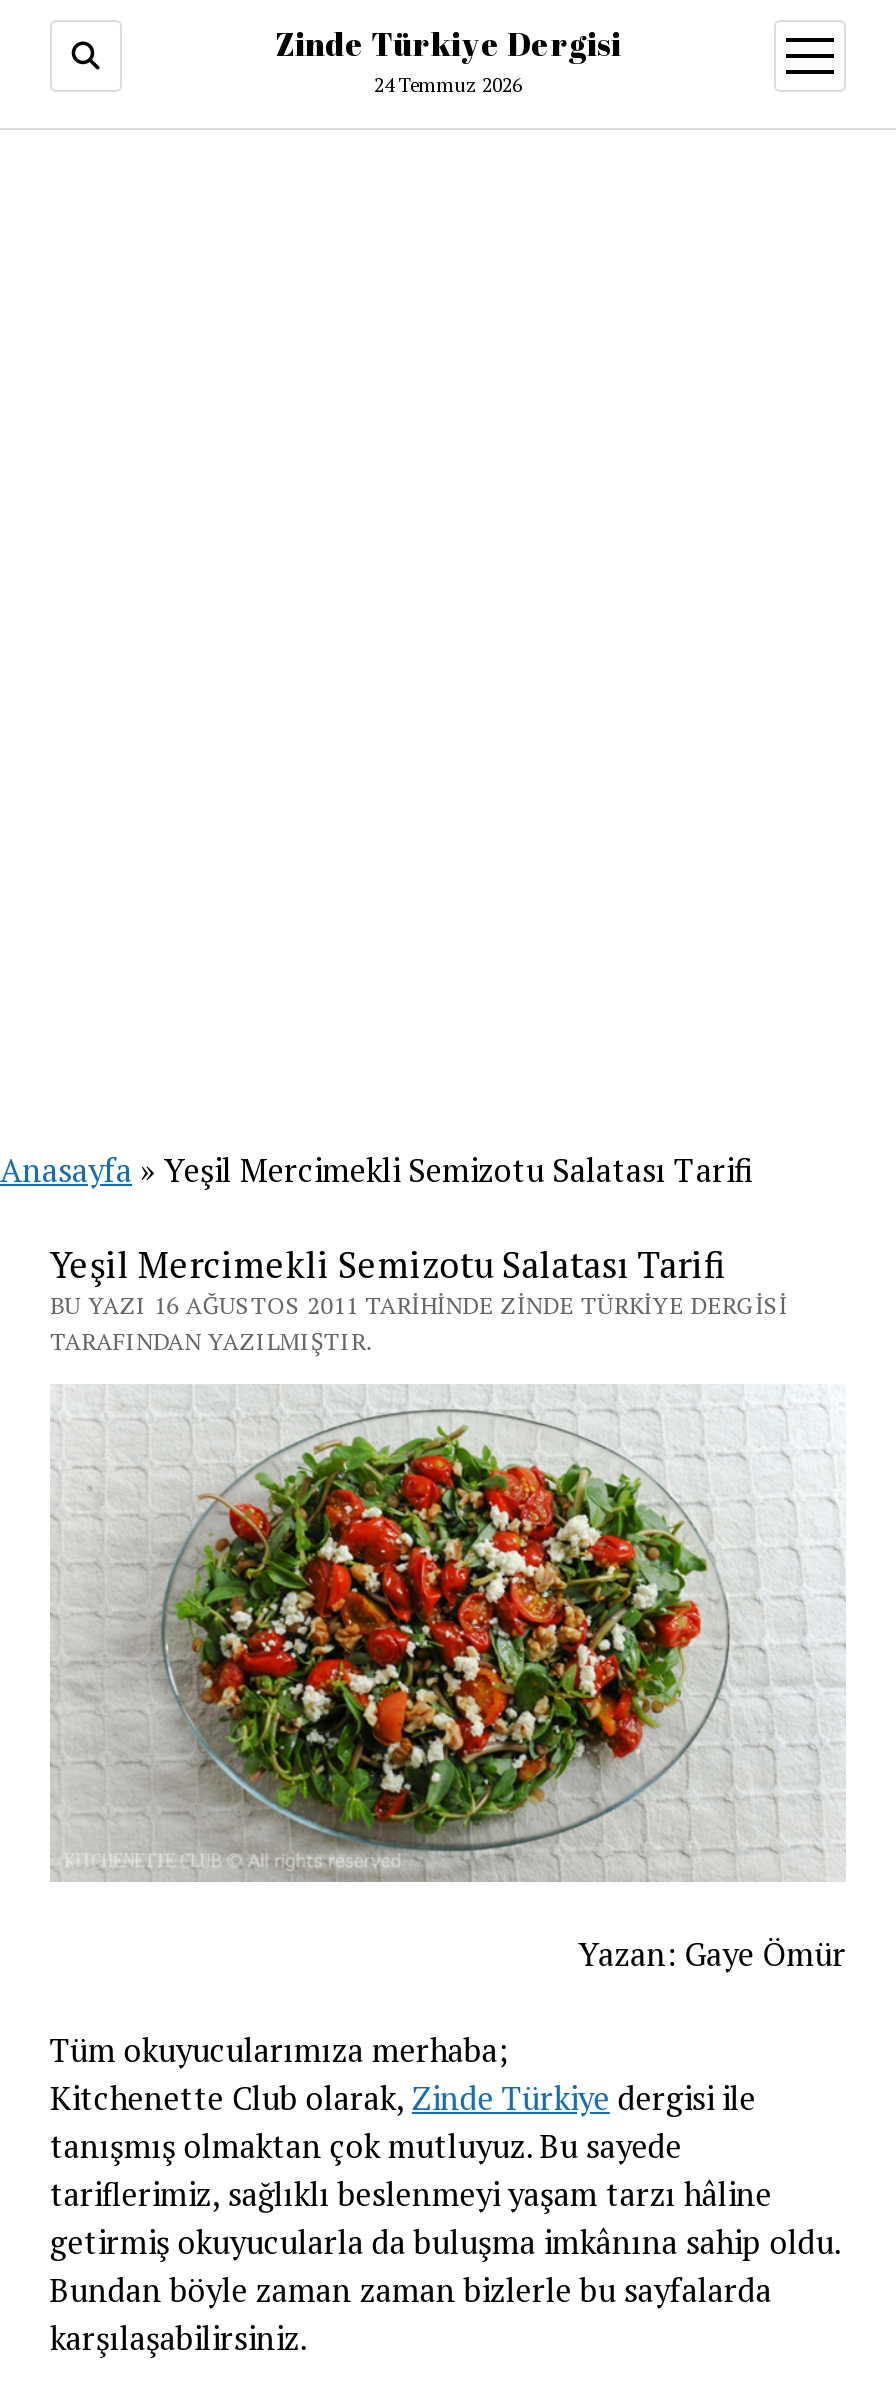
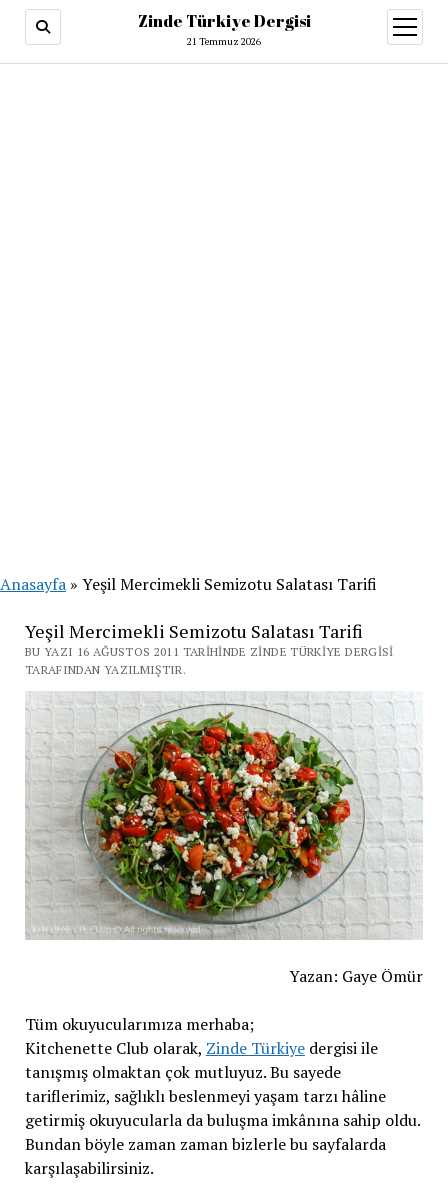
[374,72,522,98] 24 Temmuz 2026 -> [187,35,261,48] 21 Temmuz 2026

